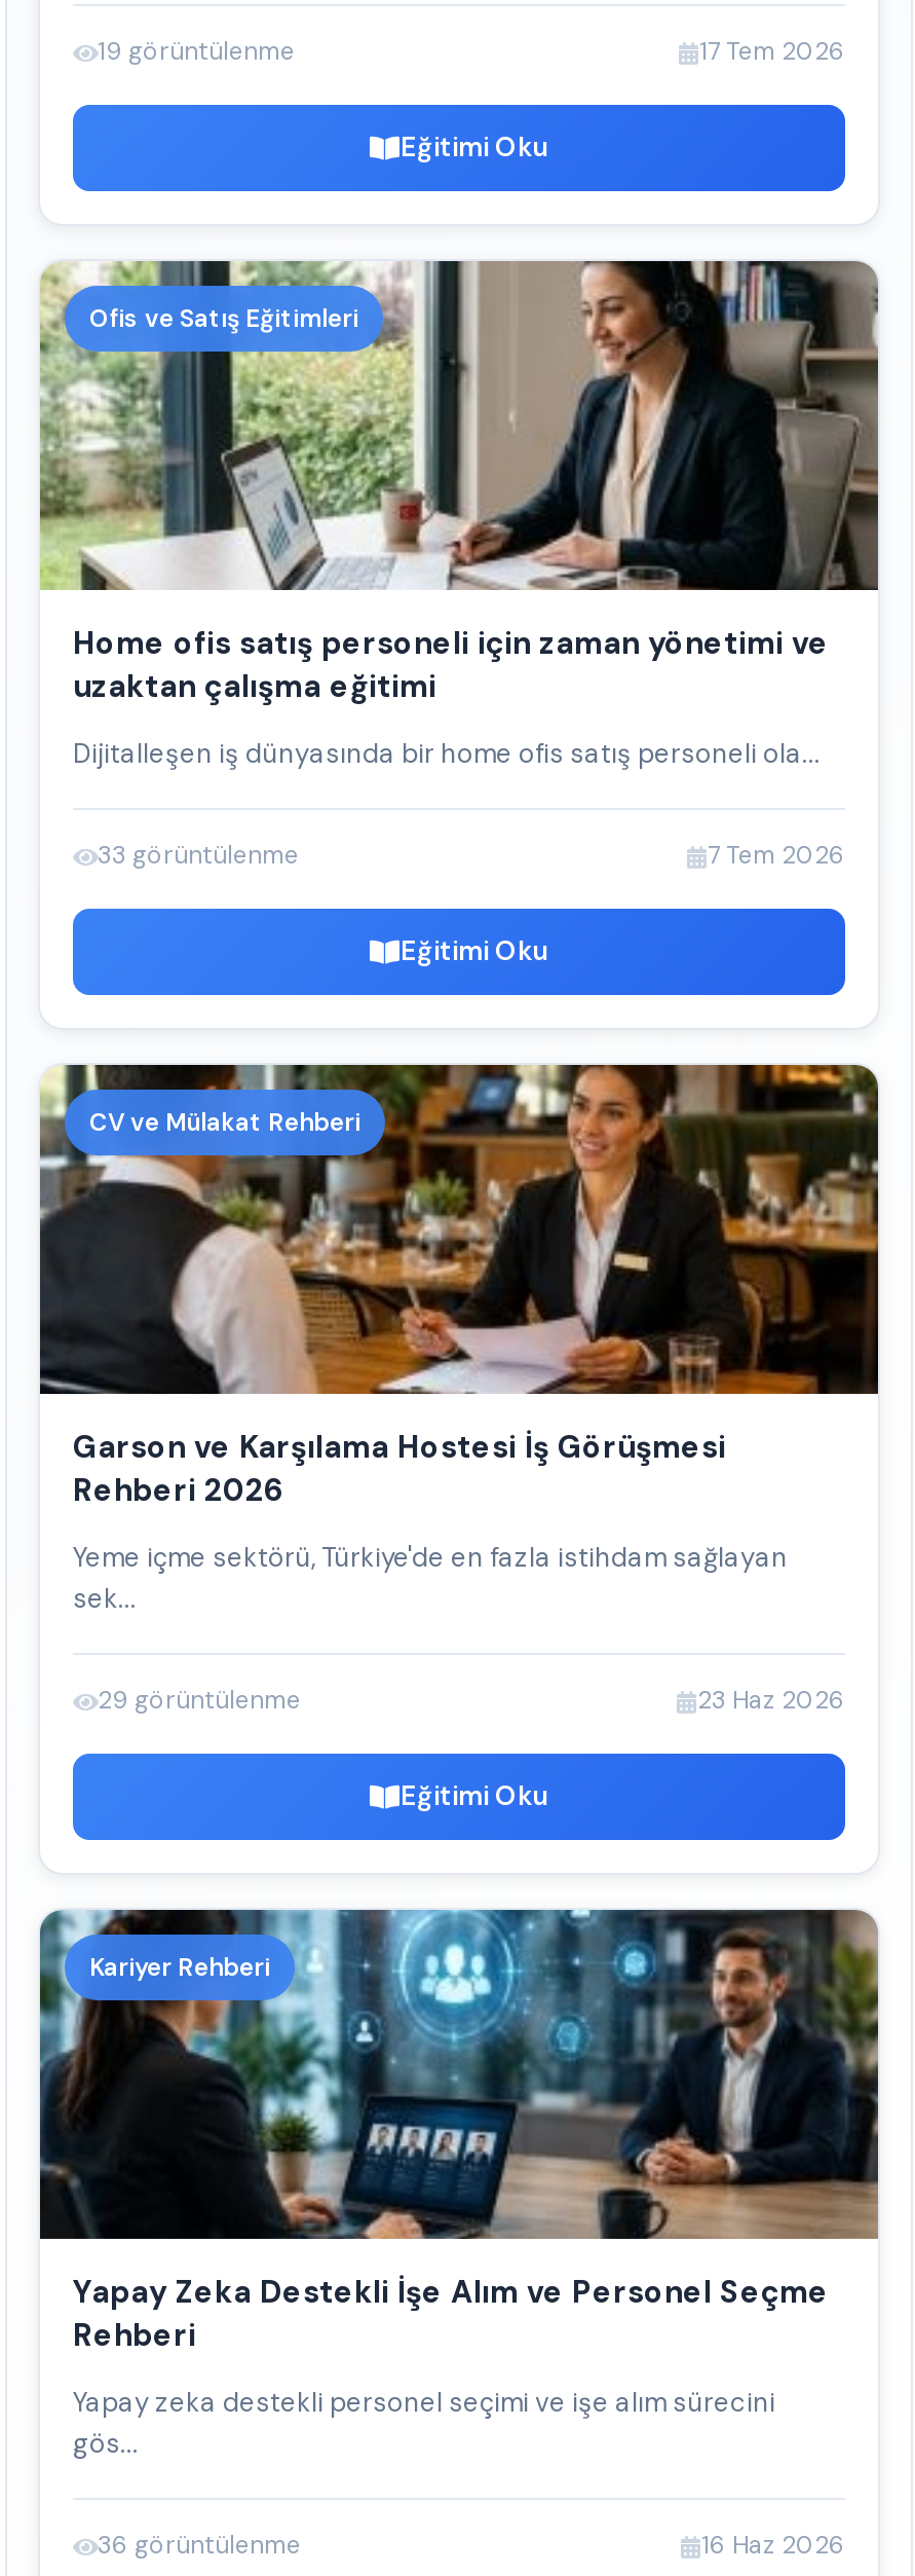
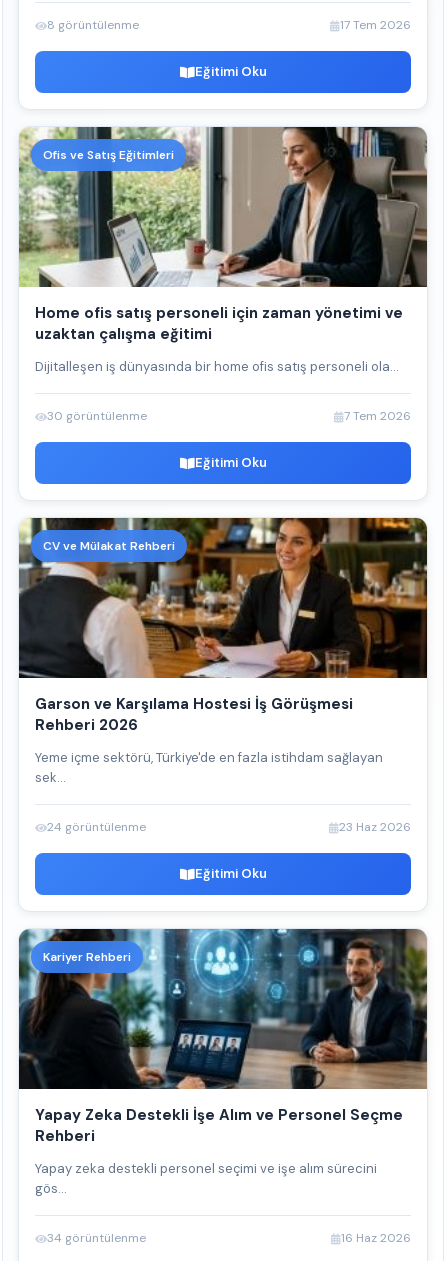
[98,35,295,68] 19 görüntülenme -> [47,17,139,33] 8 görüntülenme
[98,839,299,871] 33 görüntülenme -> [47,408,147,424] 30 görüntülenme
[98,1684,301,1716] 29 görüntülenme -> [47,819,146,835] 24 görüntülenme
[98,2529,301,2561] 36 görüntülenme -> [47,1230,146,1246] 34 görüntülenme

